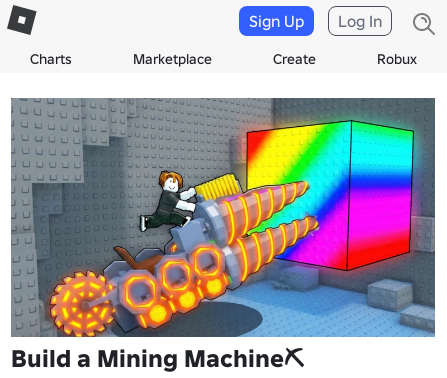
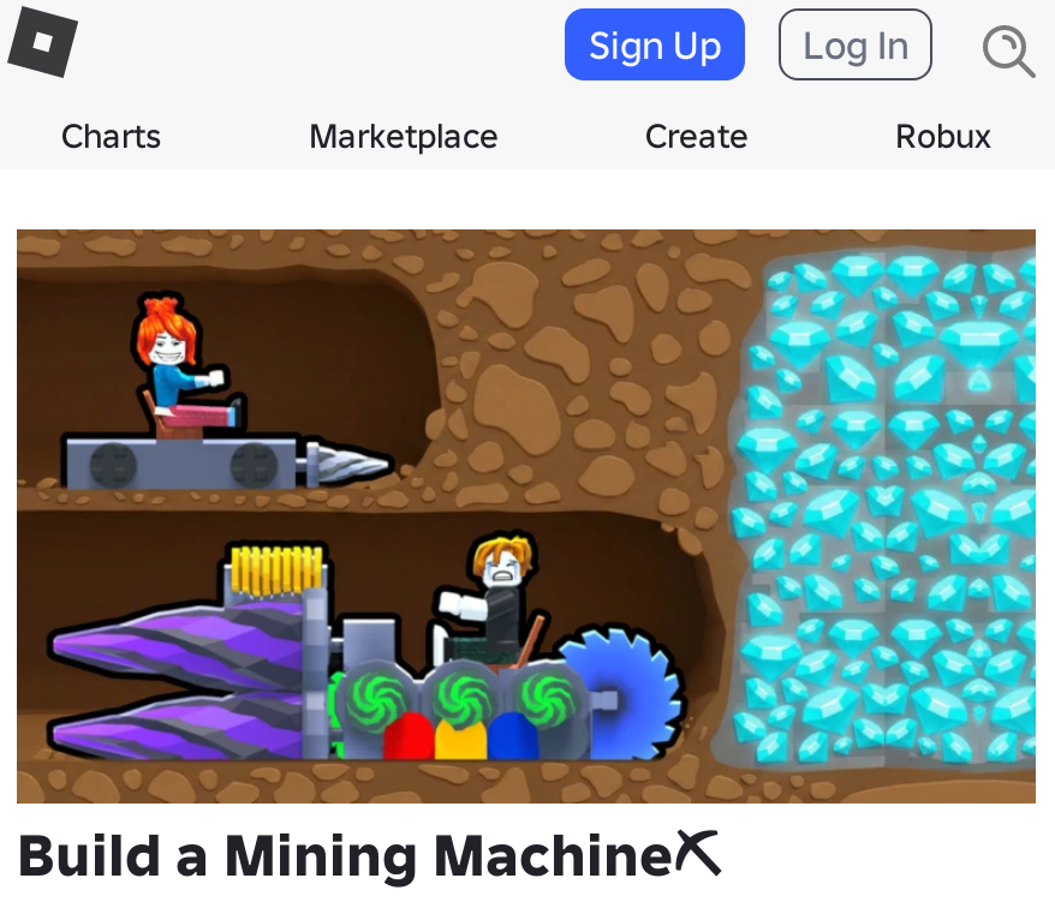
[10,97,436,338] [image] -> [14,227,1038,806] [image]

